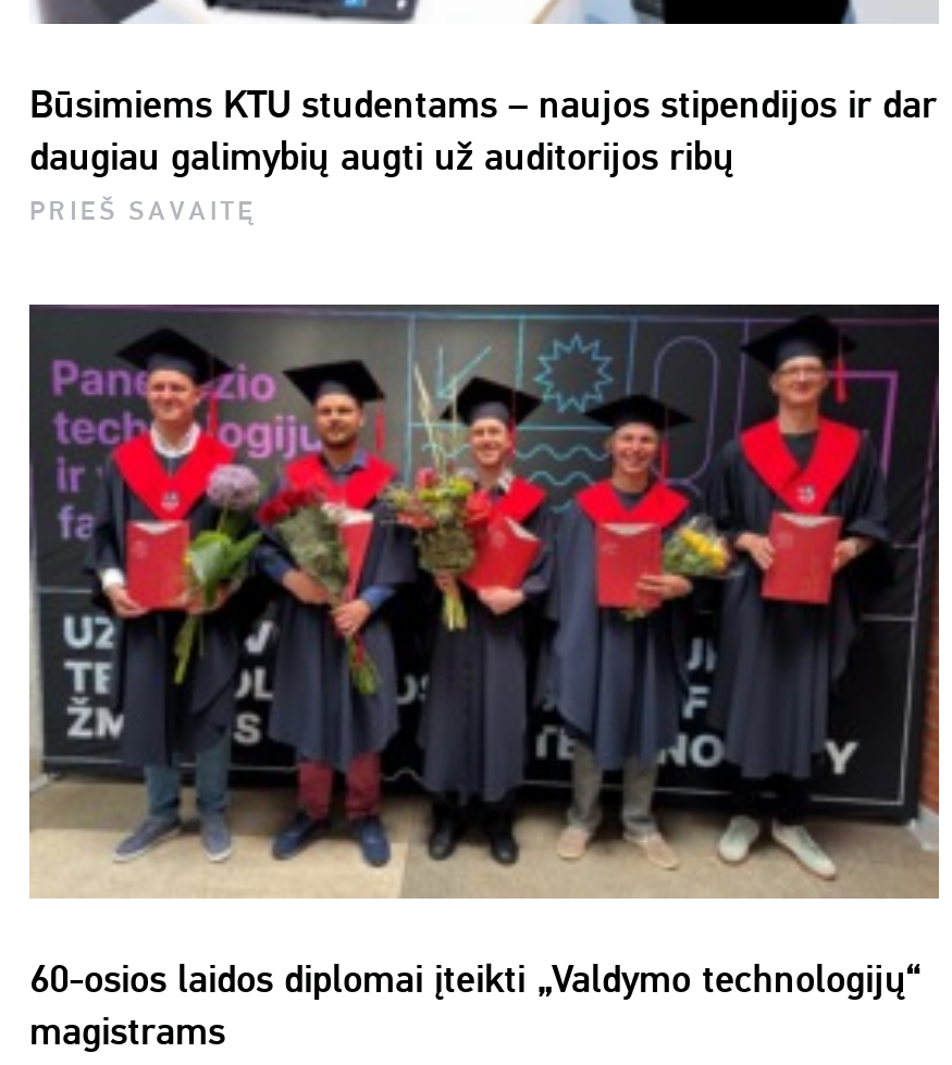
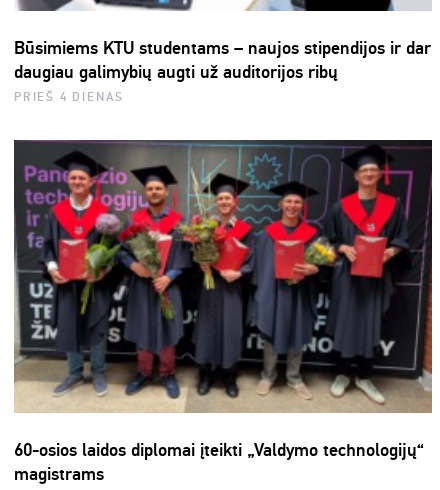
[29,196,257,229] PRIEŠ SAVAITĘ -> [14,90,124,105] PRIEŠ 4 DIENAS

